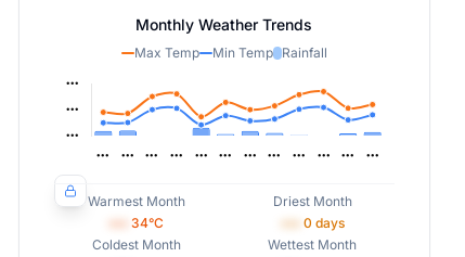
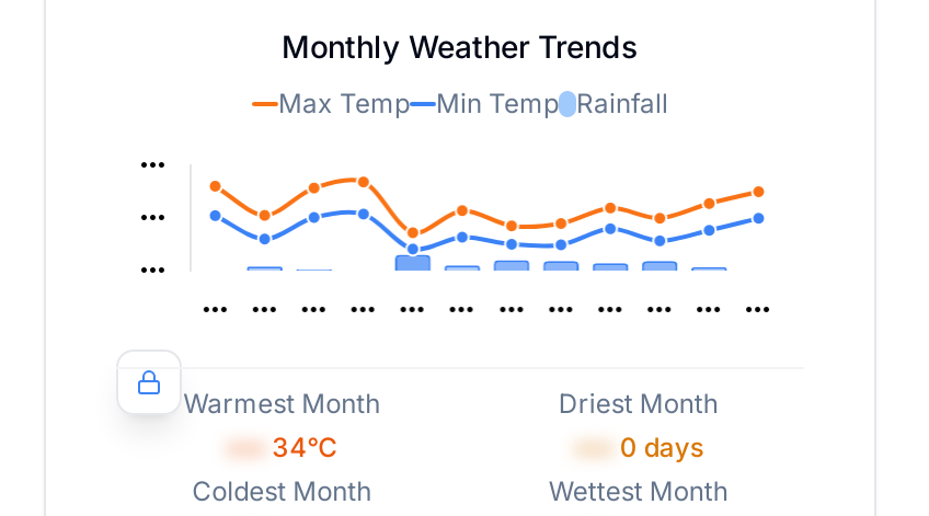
[93,89,193,137] [image] -> [197,174,394,271] [image]
[205,87,383,137] [image] -> [434,176,778,273] [image]

